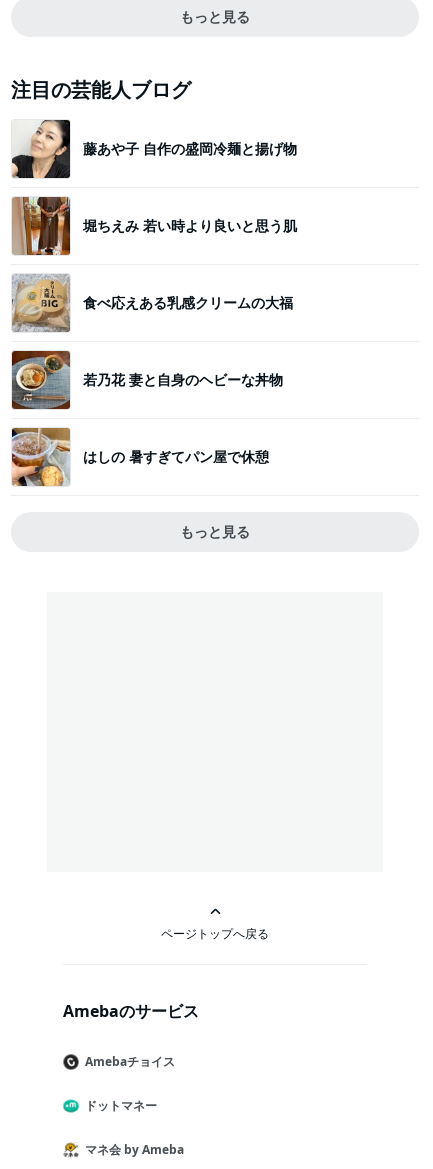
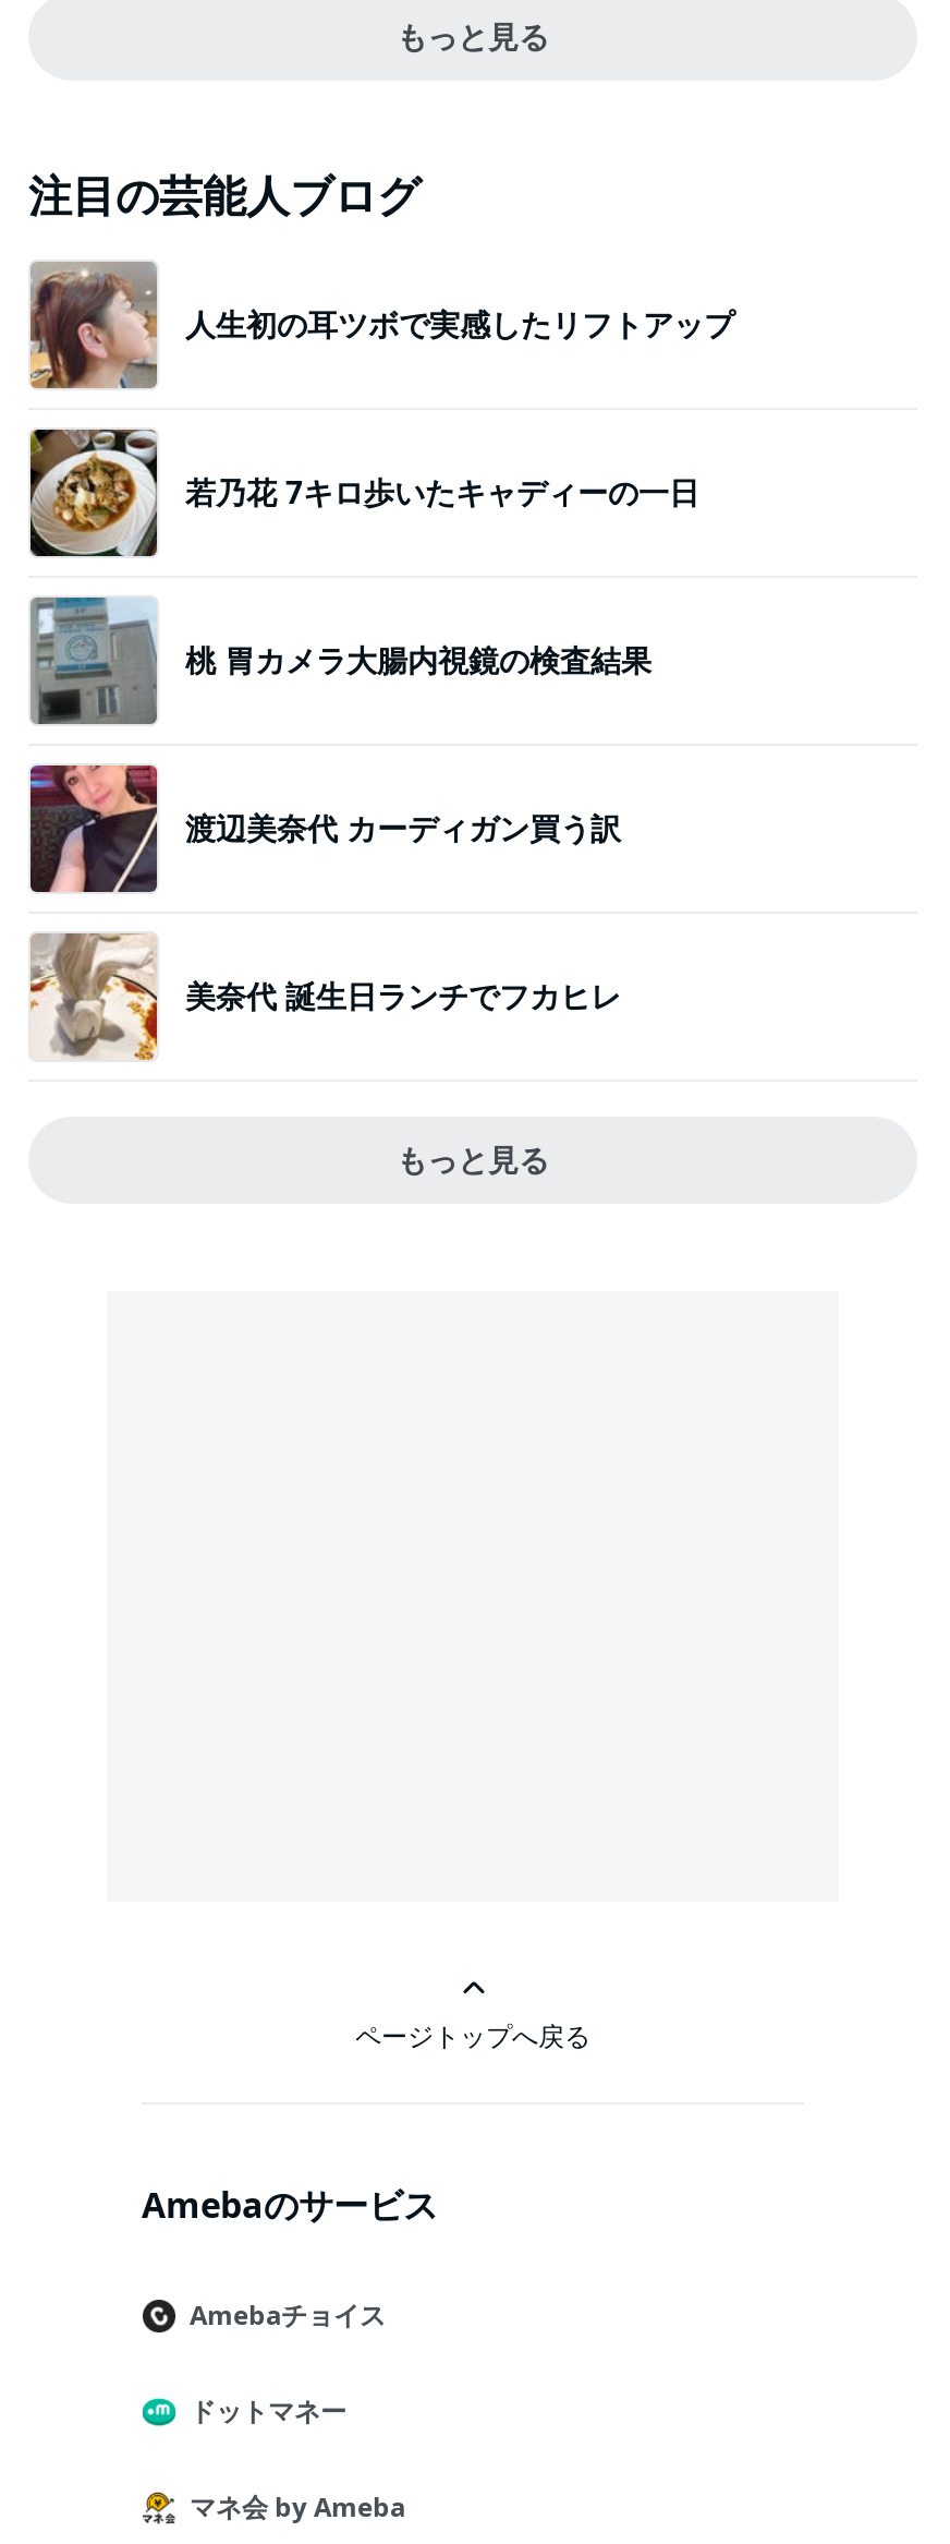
[12,120,297,179] [image] | 藤あや子 自作の盛岡冷麺と揚げ物 -> [28,262,734,390] [image] | 人生初の耳ツボで実感したリフトアップ
[11,196,297,256] [image] | 堀ちえみ 若い時より良いと思う肌 -> [28,427,699,558] [image] | 若乃花 7キロ歩いたキャディーの一日
[12,274,293,332] [image] | 食べ応えある乳感クリームの大福 -> [31,598,651,724] [image] | 桃 胃カメラ大腸内視鏡の検査結果
[11,350,283,410] [image] | 若乃花 妻と自身のヘビーな丼物 -> [28,763,621,894] [image] | 渡辺美奈代 カーディガン買う訳
[11,428,269,487] [image] | はしの 暑すぎてパン屋で休憩 -> [28,933,621,1060] [image] | 美奈代 誕生日ランチでフカヒレ

